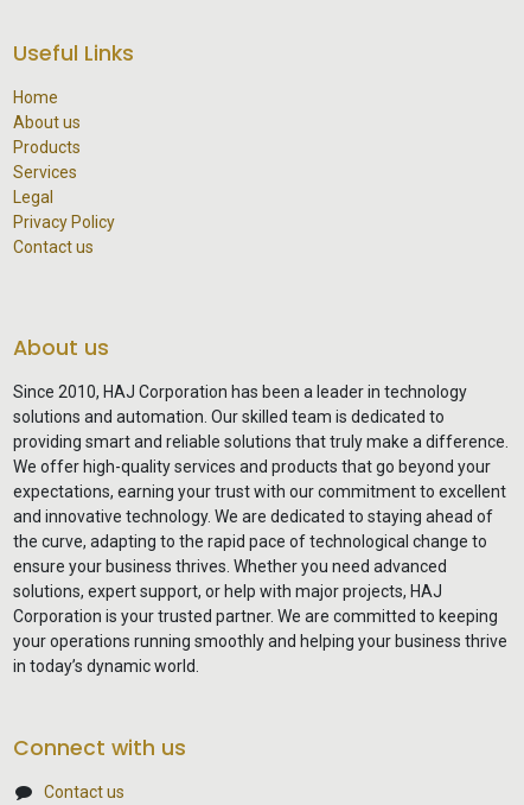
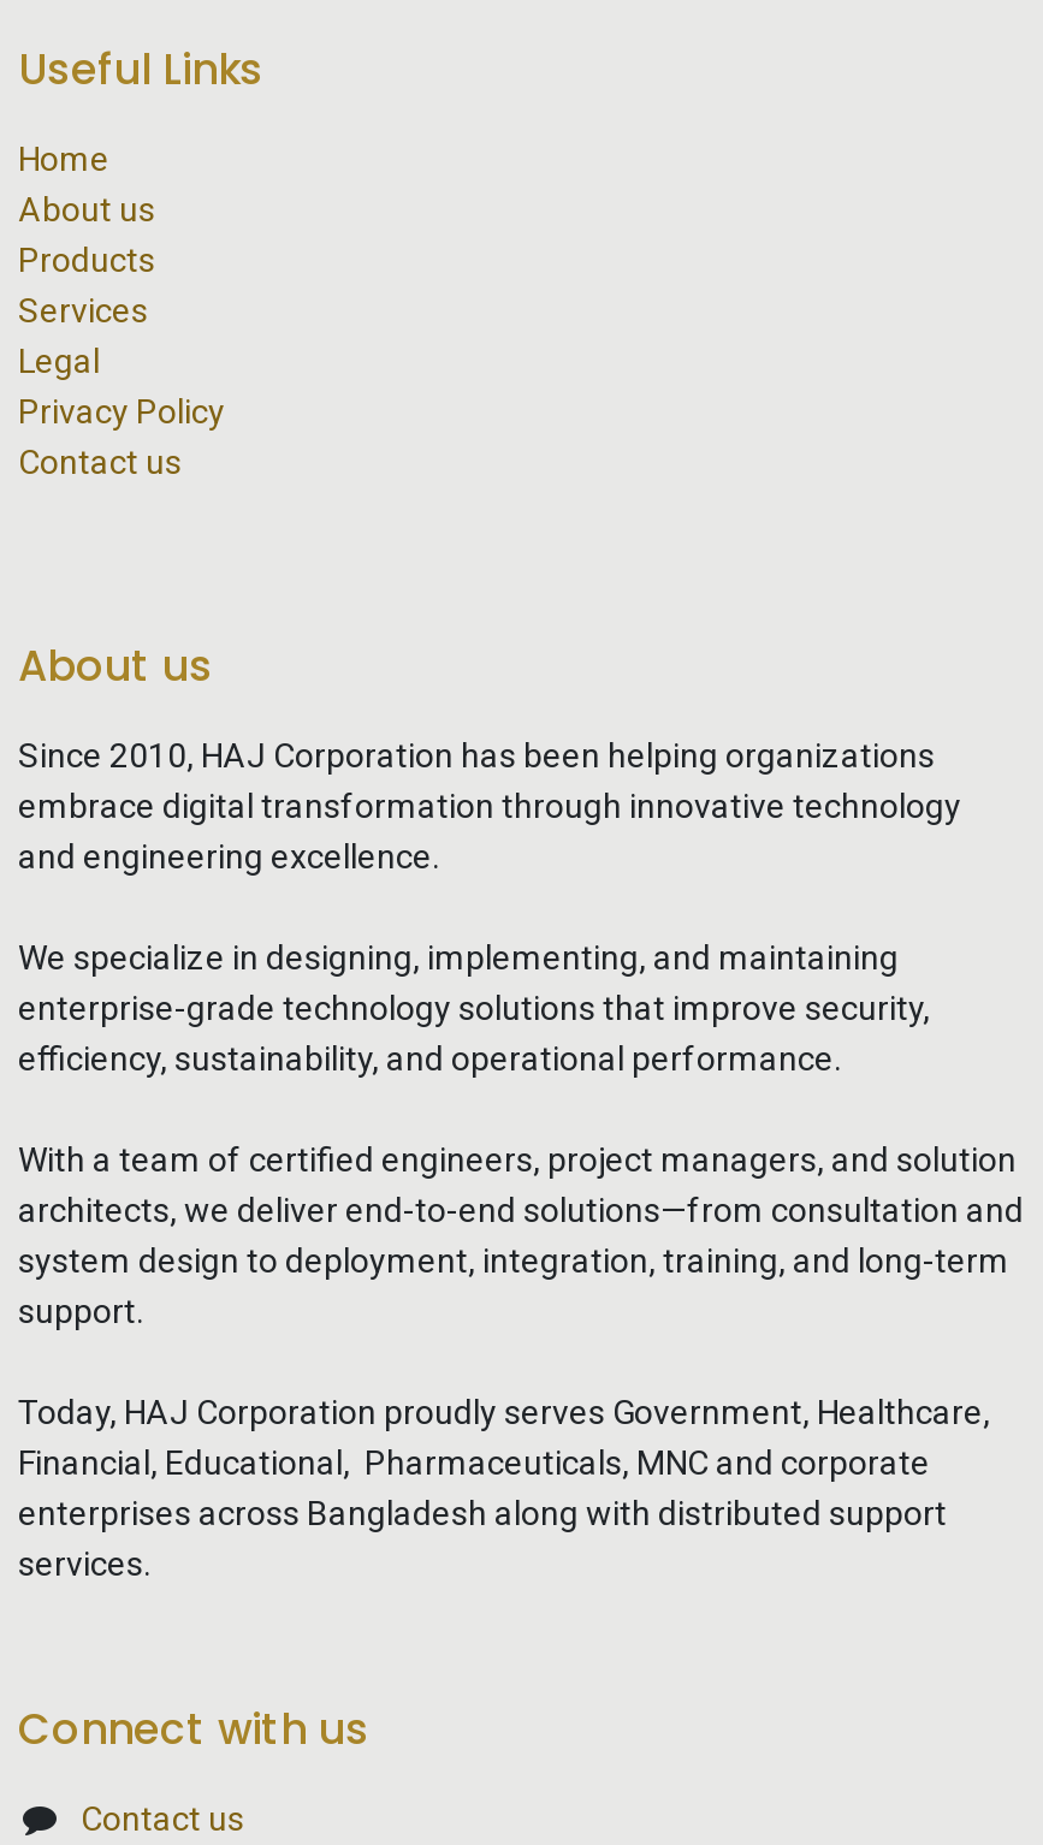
[13,382,509,676] Since 2010, HAJ Corporation has been a leader in technology | solutions and automation. Our skilled team is dedicated to | providing smart and reliable solutions that truly make a difference. | We offer high-quality services and products that go beyond your | expectations, earning your trust with our commitment to excellent | and innovative technology. We are dedicated to staying ahead of | the curve, adapting to the rapid pace of technological change to | ensure your business thrives. Whether you need advanced | solutions, expert support, or help with major projects, HAJ | Corporation is your trusted partner. We are committed to keeping | your operations running smoothly and helping your business thrive | in today’s dynamic world. -> [18,736,1024,1583] Since 2010, HAJ Corporation has been helping organizations | embrace digital transformation through innovative technology | and engineering excellence. | We specialize in designing, implementing, and maintaining | enterprise-grade technology solutions that improve security, | efficiency, sustainability, and operational performance. | With a team of certified engineers, project managers, and solution | architects, we deliver end-to-end solutions—from consultation and | system design to deployment, integration, training, and long-term | support. | Today, HAJ Corporation proudly serves Government, Healthcare, | Financial, Educational, Pharmaceuticals, MNC and corporate | enterprises across Bangladesh along with distributed support | services.

